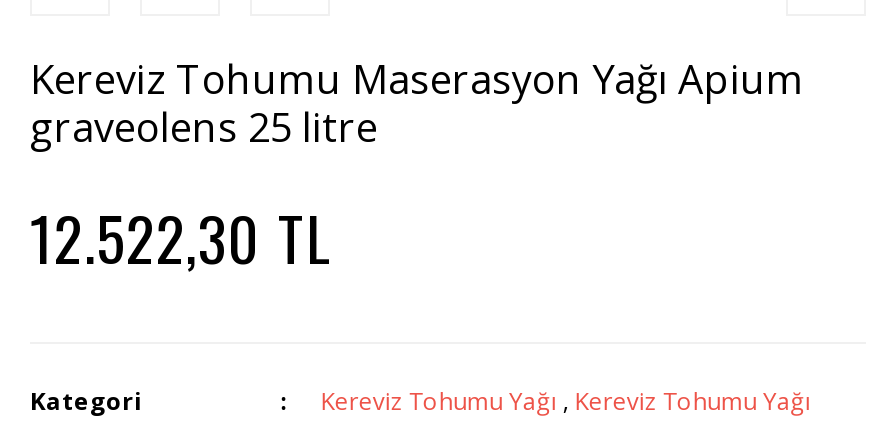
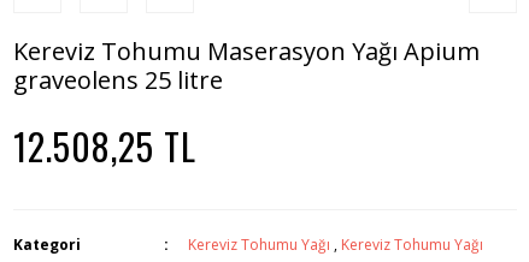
[30,192,332,282] 12.522,30 TL -> [13,119,196,173] 12.508,25 TL

